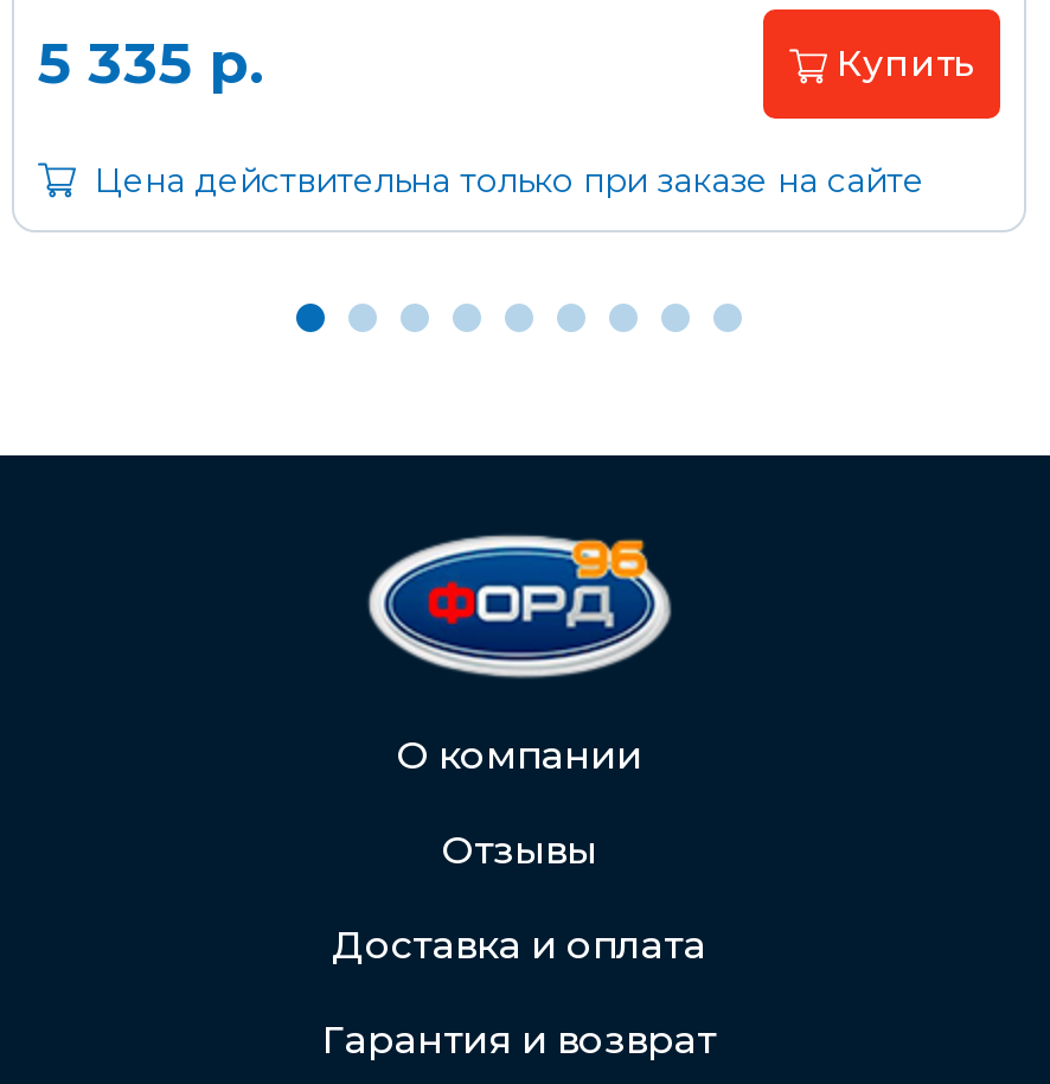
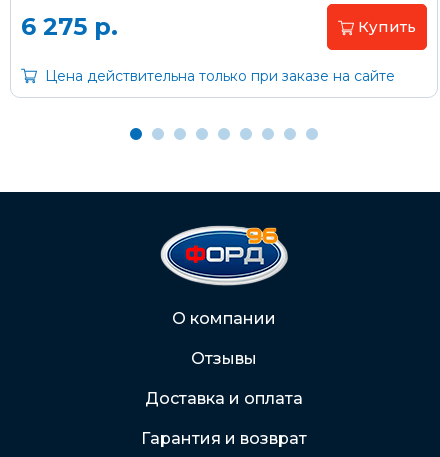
[38,29,265,98] 5 335 р. -> [21,12,118,41] 6 275 р.

